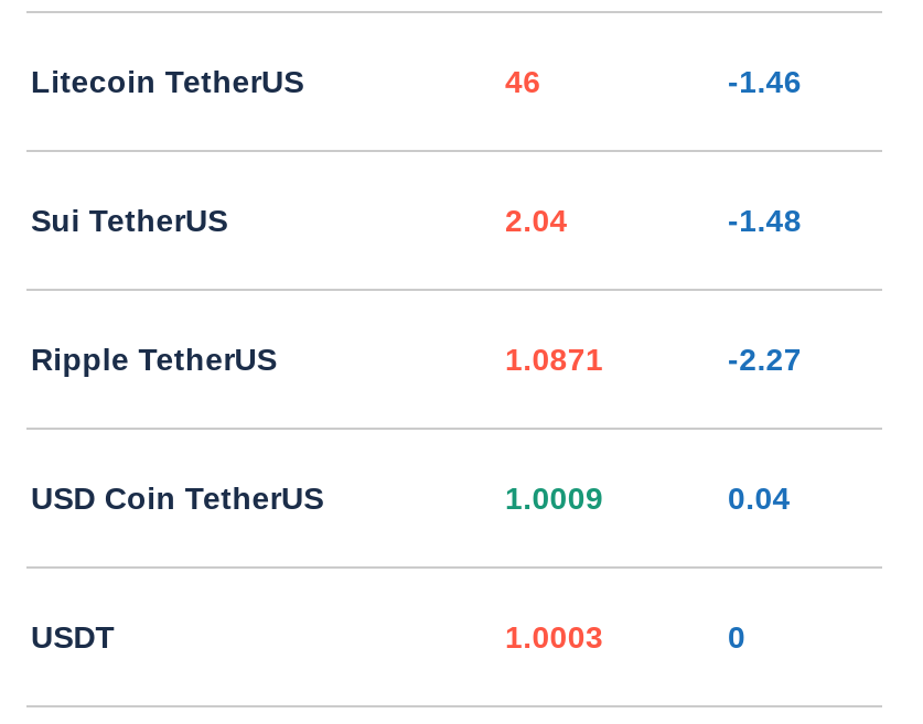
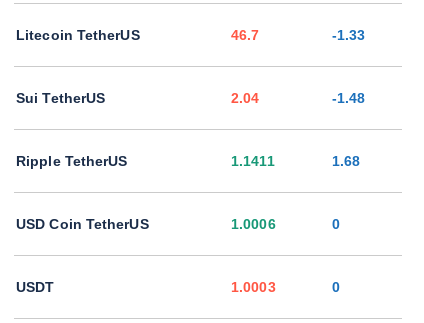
[505,64,541,100] 46 -> [231,27,259,43] 46.7
[728,64,802,100] -1.46 -> [332,27,365,43] -1.33
[505,342,603,377] 1.0871 -> [231,153,275,169] 1.1411
[728,342,802,377] -2.27 -> [332,153,360,169] 1.68
[505,481,603,516] 1.0009 -> [231,216,276,232] 1.0006
[728,481,790,516] 0.04 -> [332,216,340,232] 0

